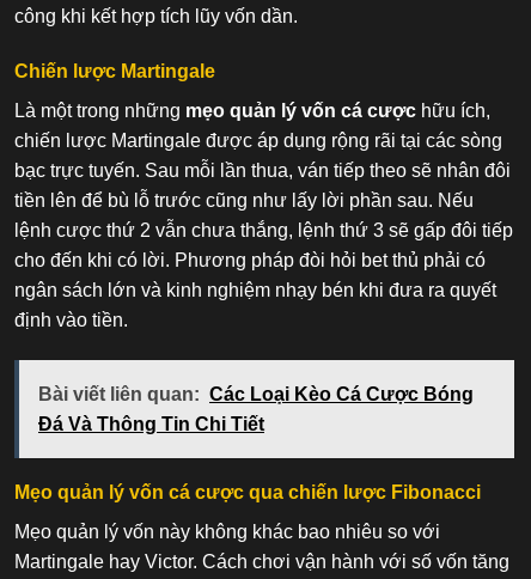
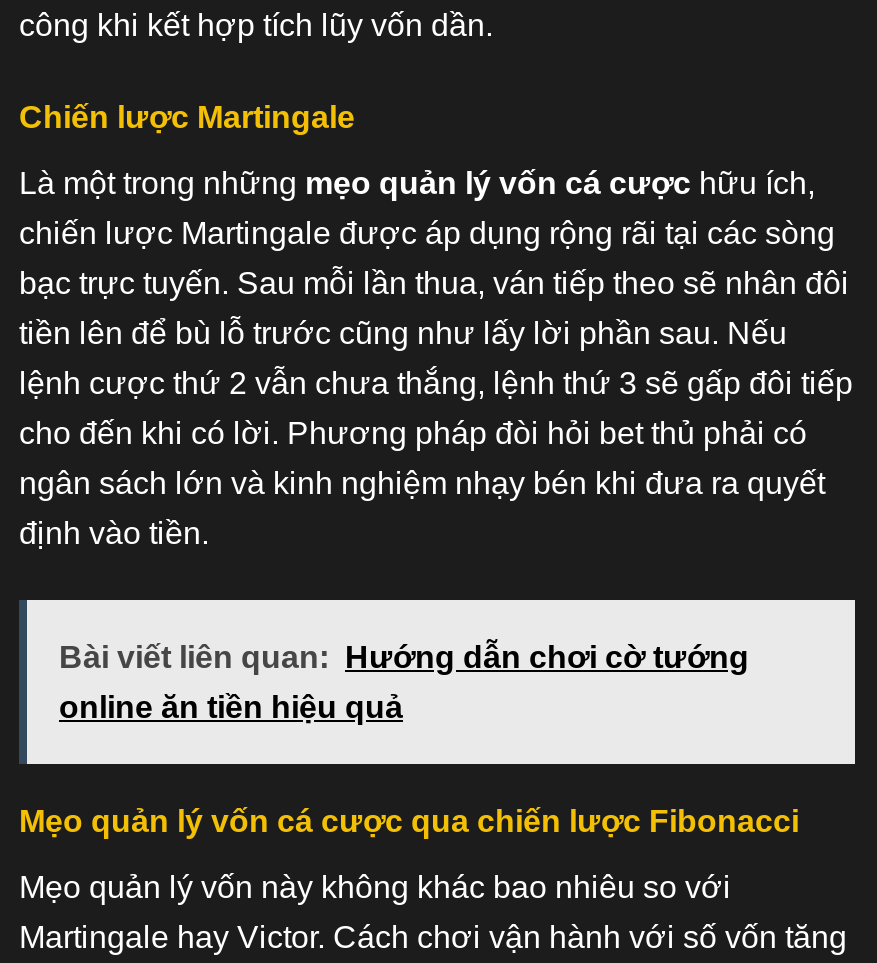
[38,384,474,404] Bài viết liên quan: Các Loại Kèo Cá Cược Bóng -> [59,640,749,674] Bài viết liên quan: Hướng dẫn chơi cờ tướng
[38,414,264,434] Đá Và Thông Tin Chi Tiết -> [59,690,403,724] online ăn tiền hiệu quả

